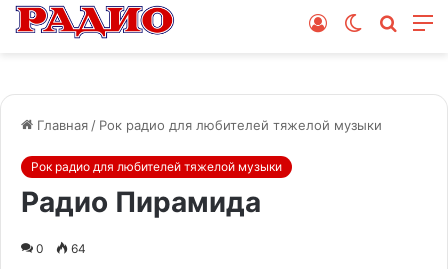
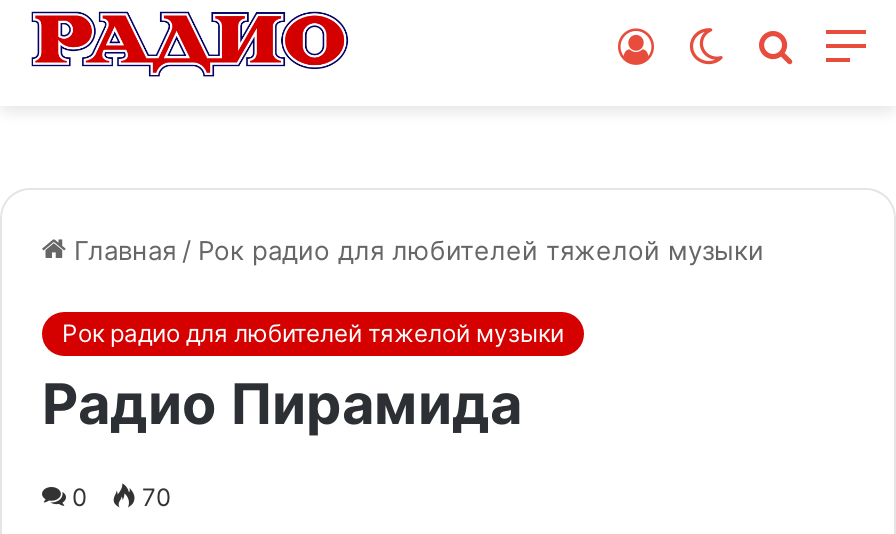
[36,241,86,256] 0 64 -> [72,482,172,512] 0 70

